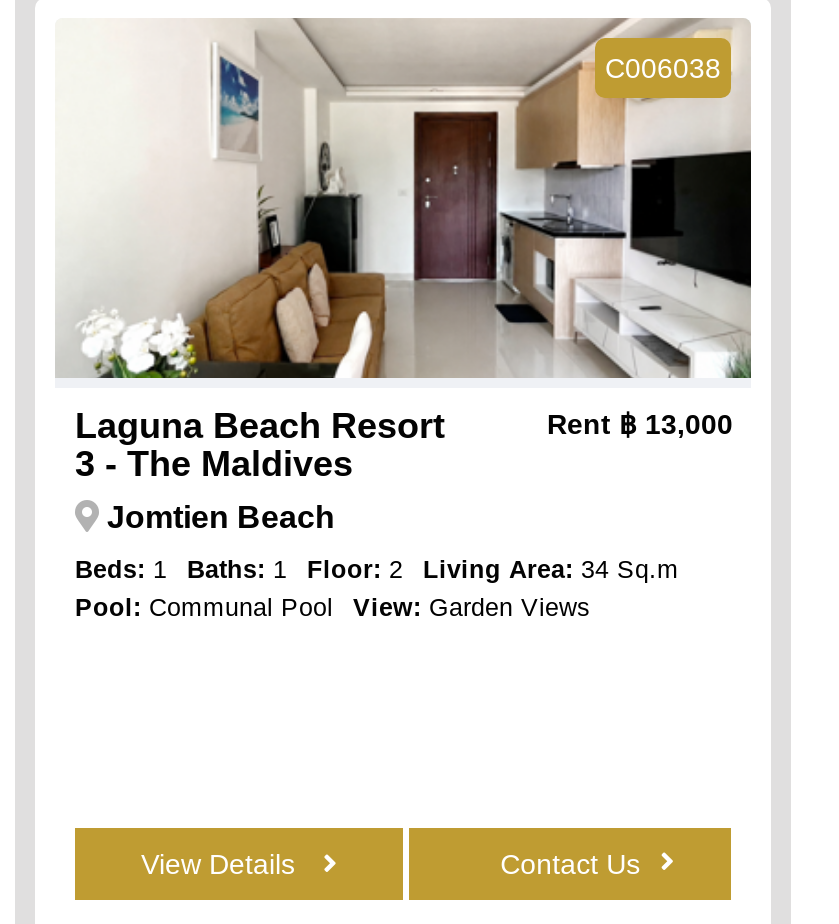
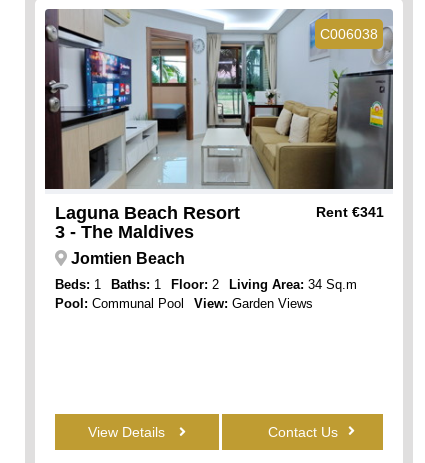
[55,18,751,440] [image] | Rent ฿ 13,000 -> [44,8,394,220] [image] | Rent €341

